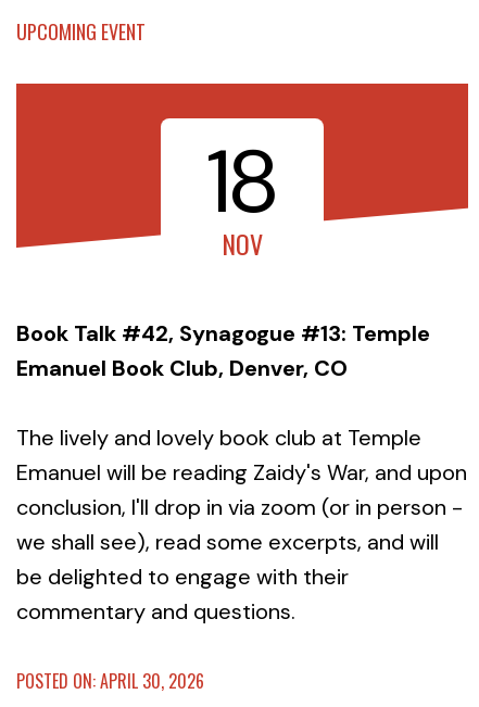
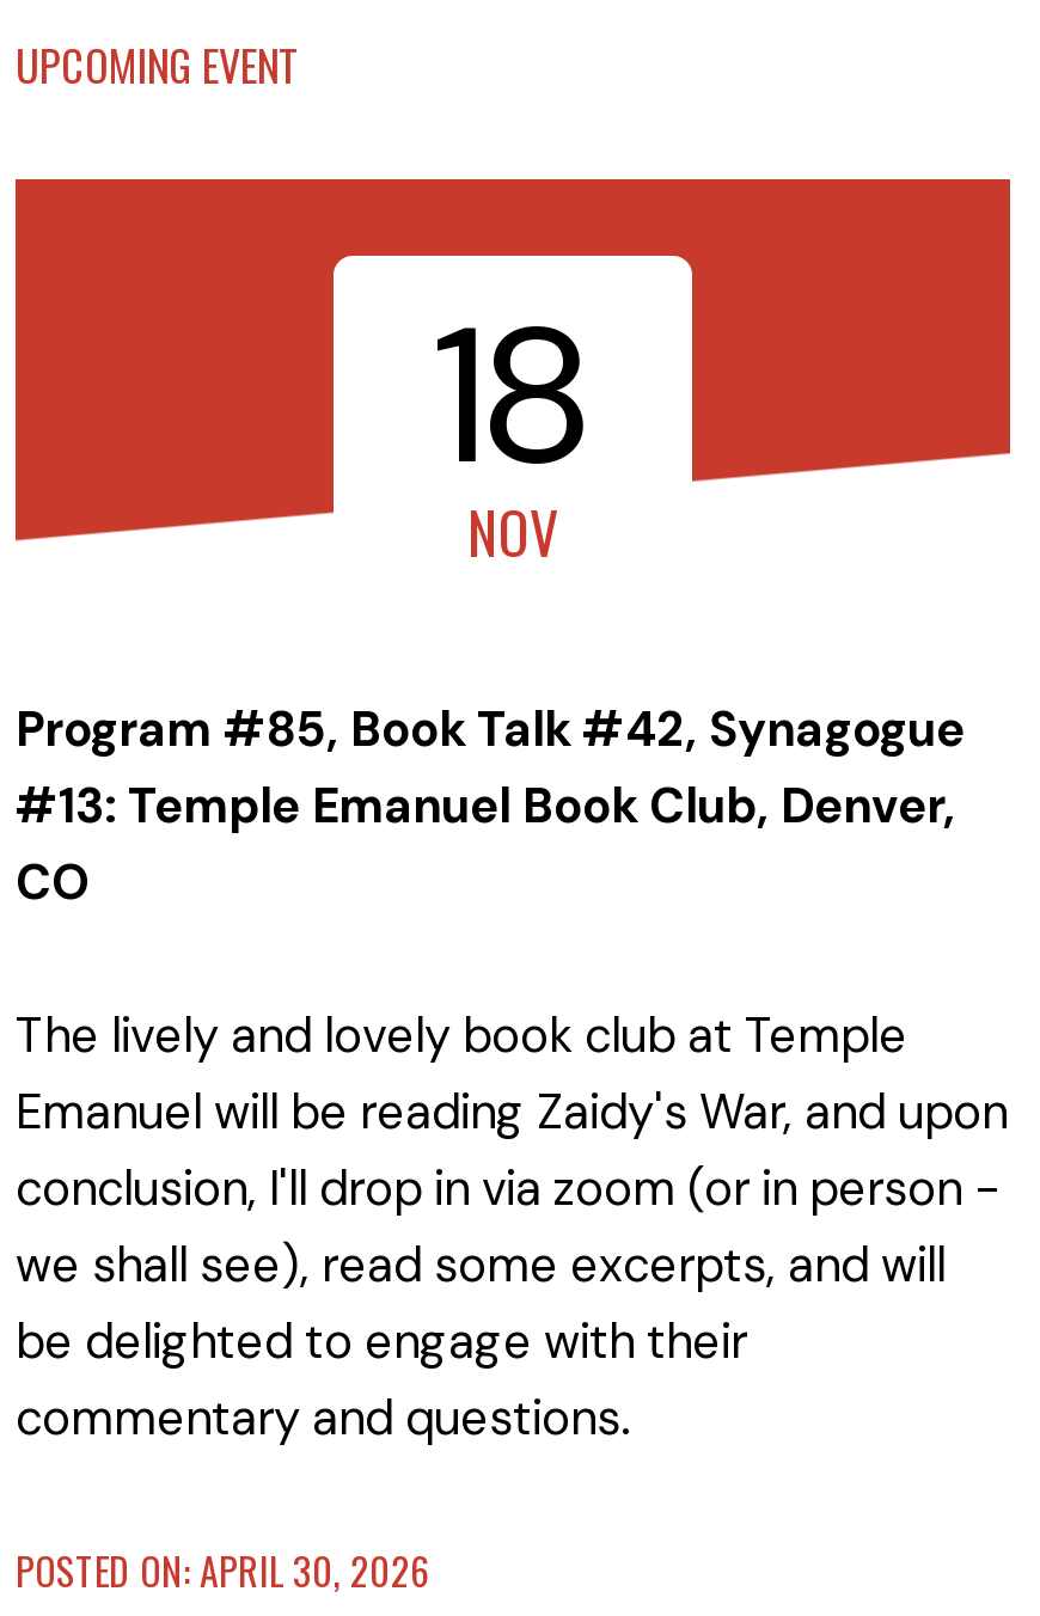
[16,319,430,382] Book Talk #42, Synagogue #13: Temple | Emanuel Book Club, Denver, CO -> [16,698,965,913] Program #85, Book Talk #42, Synagogue | #13: Temple Emanuel Book Club, Denver, | CO

